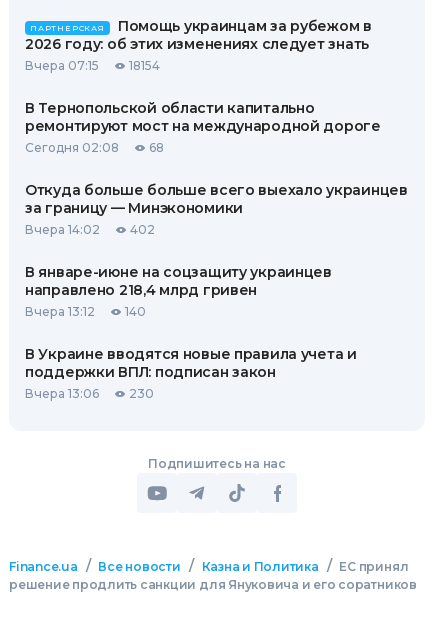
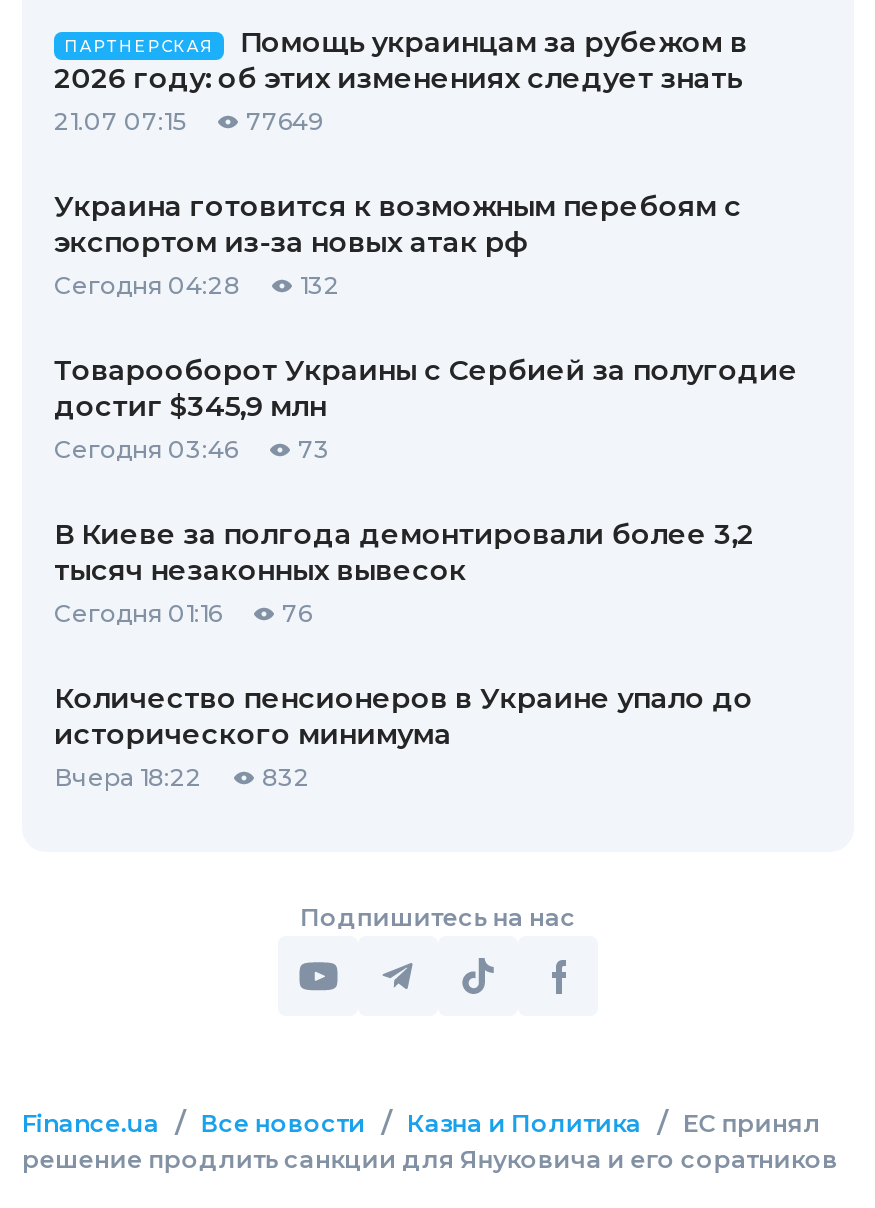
[25,58,160,73] Вчера 07:15 | 18154 -> [54,106,324,136] 21.07 07:15 | 77649
[25,99,381,155] В Тернопольской области капитально | ремонтируют мост на международной дороге | Сегодня 02:08 | 68 -> [54,188,742,300] Украина готовится к возможным перебоям с | экспортом из-за новых атак рф | Сегодня 04:28 | 132
[25,181,408,237] Откуда больше больше всего выехало украинцев | за границу — Минэкономики | Вчера 14:02 | 402 -> [54,352,798,464] Товарооборот Украины с Сербией за полугодие | достиг $345,9 млн | Сегодня 03:46 | 73
[25,263,332,319] В январе-июне на соцзащиту украинцев | направлено 218,4 млрд гривен | Вчера 13:12 | 140 -> [54,516,754,628] В Киеве за полгода демонтировали более 3,2 | тысяч незаконных вывесок | Сегодня 01:16 | 76
[25,345,357,401] В Украине вводятся новые правила учета и | поддержки ВПЛ: подписан закон | Вчера 13:06 | 230 -> [54,680,753,792] Количество пенсионеров в Украине упало до | исторического минимума | Вчера 18:22 | 832

